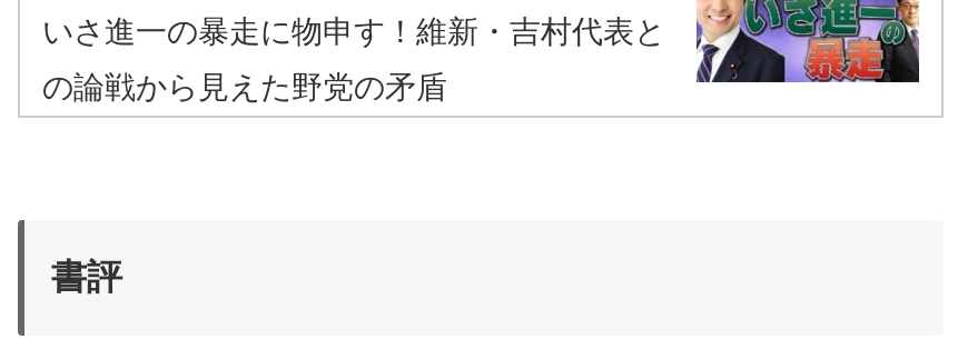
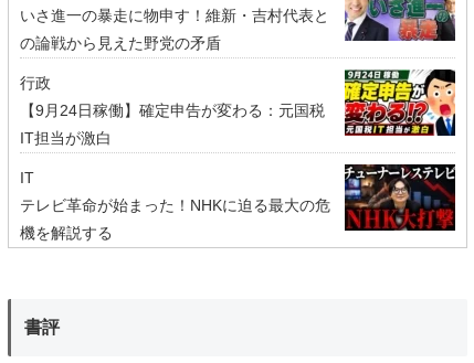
none -> [20,68,456,242] [image] | 行政 | 【9月24日稼働】確定申告が変わる：元国税 | IT担当が激白 | IT | テレビ革命が始まった！NHKに迫る最大の危 | 機を解説する
none -> [344,163,456,232] [image]

